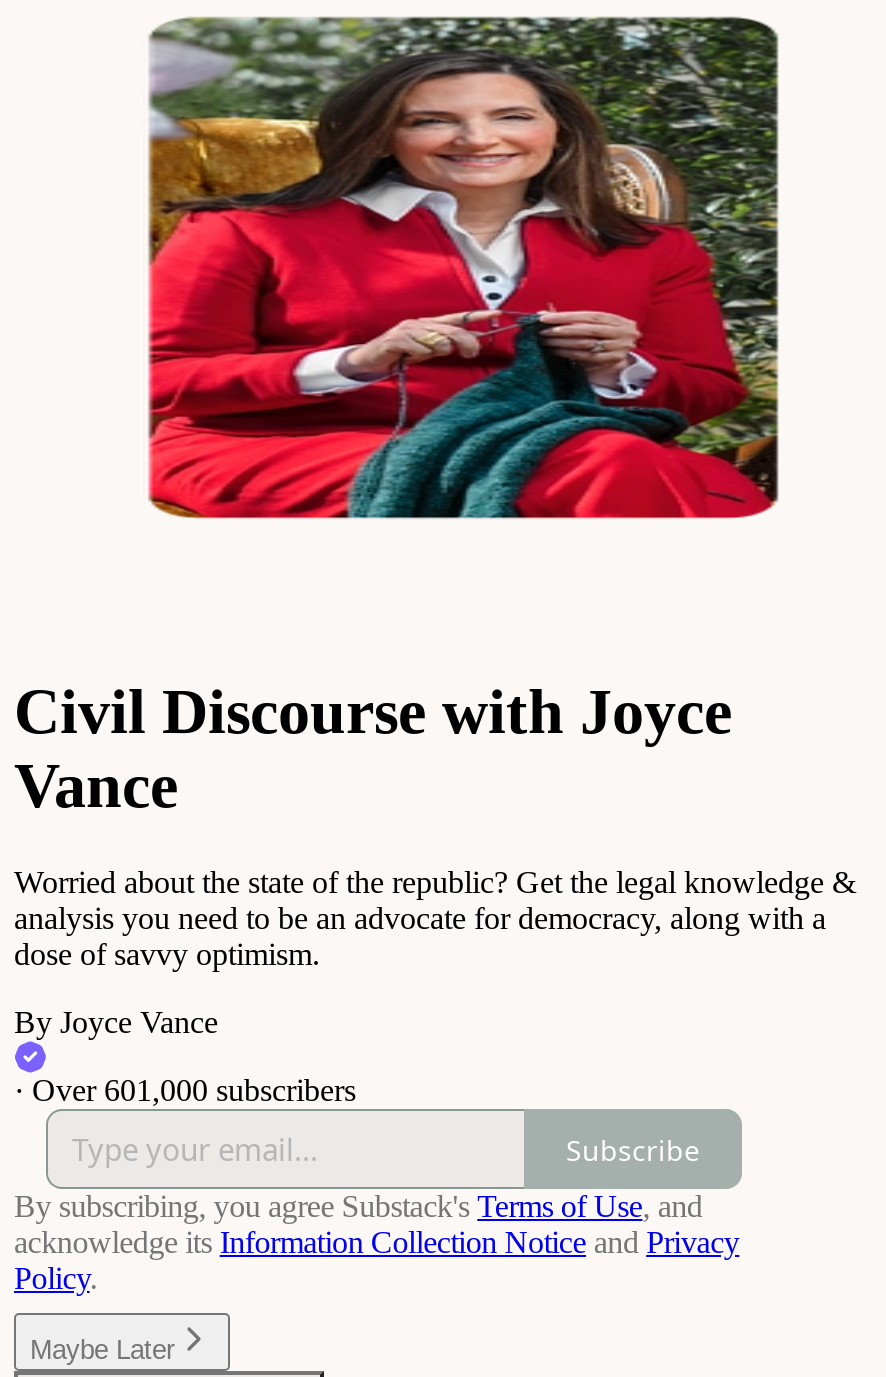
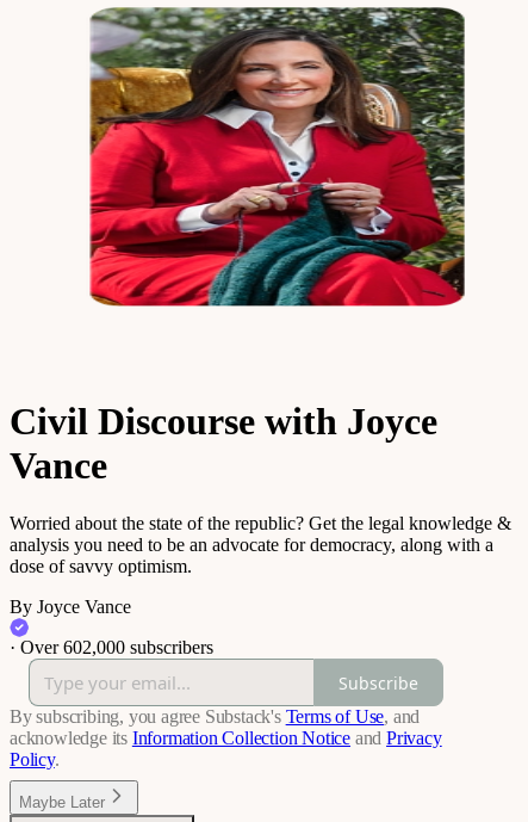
[14,1074,356,1108] · Over 601,000 subscribers -> [10,638,213,658] · Over 602,000 subscribers

